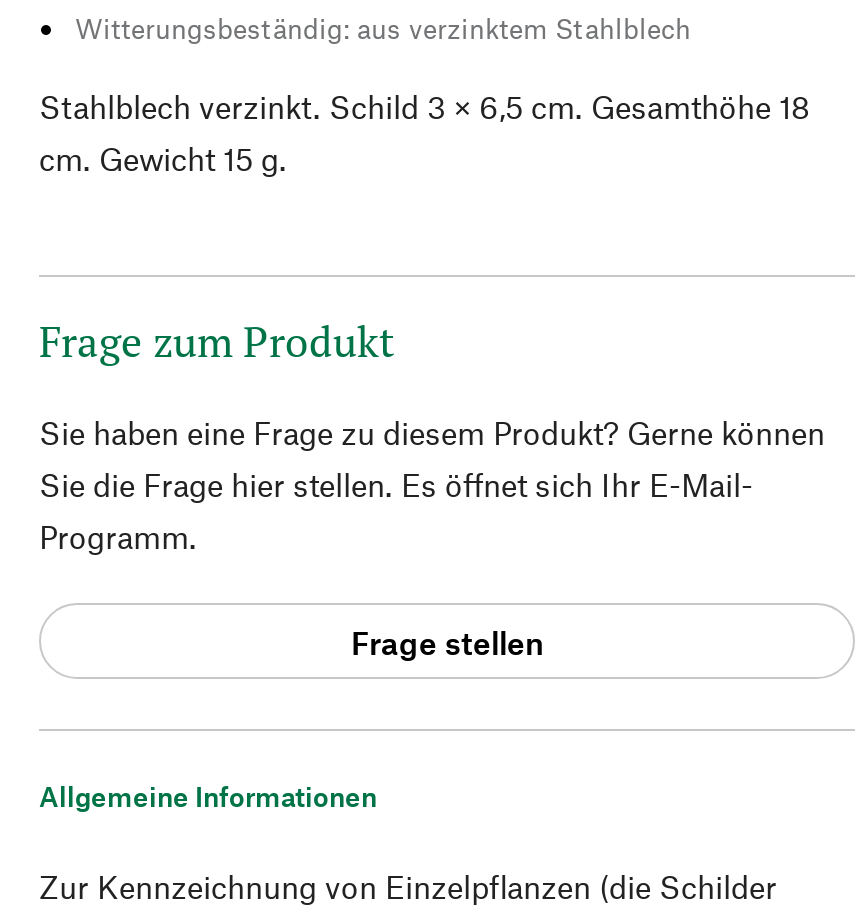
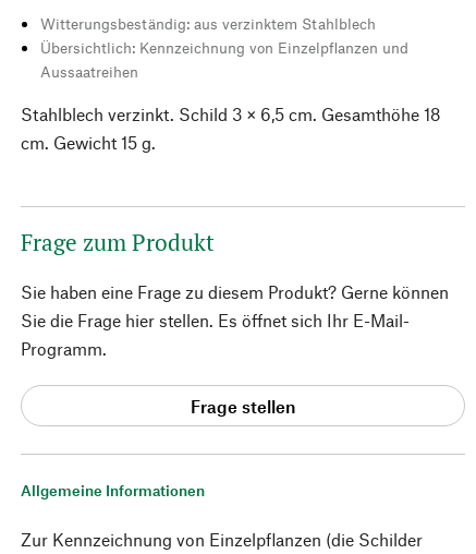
none -> [40,38,408,81] Übersichtlich: Kennzeichnung von Einzelpflanzen und | Aussaatreihen

